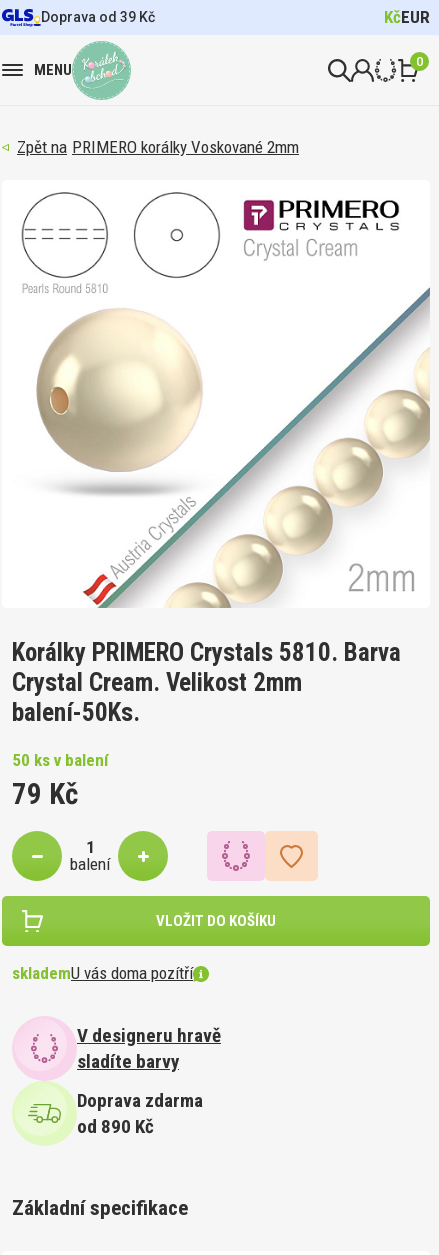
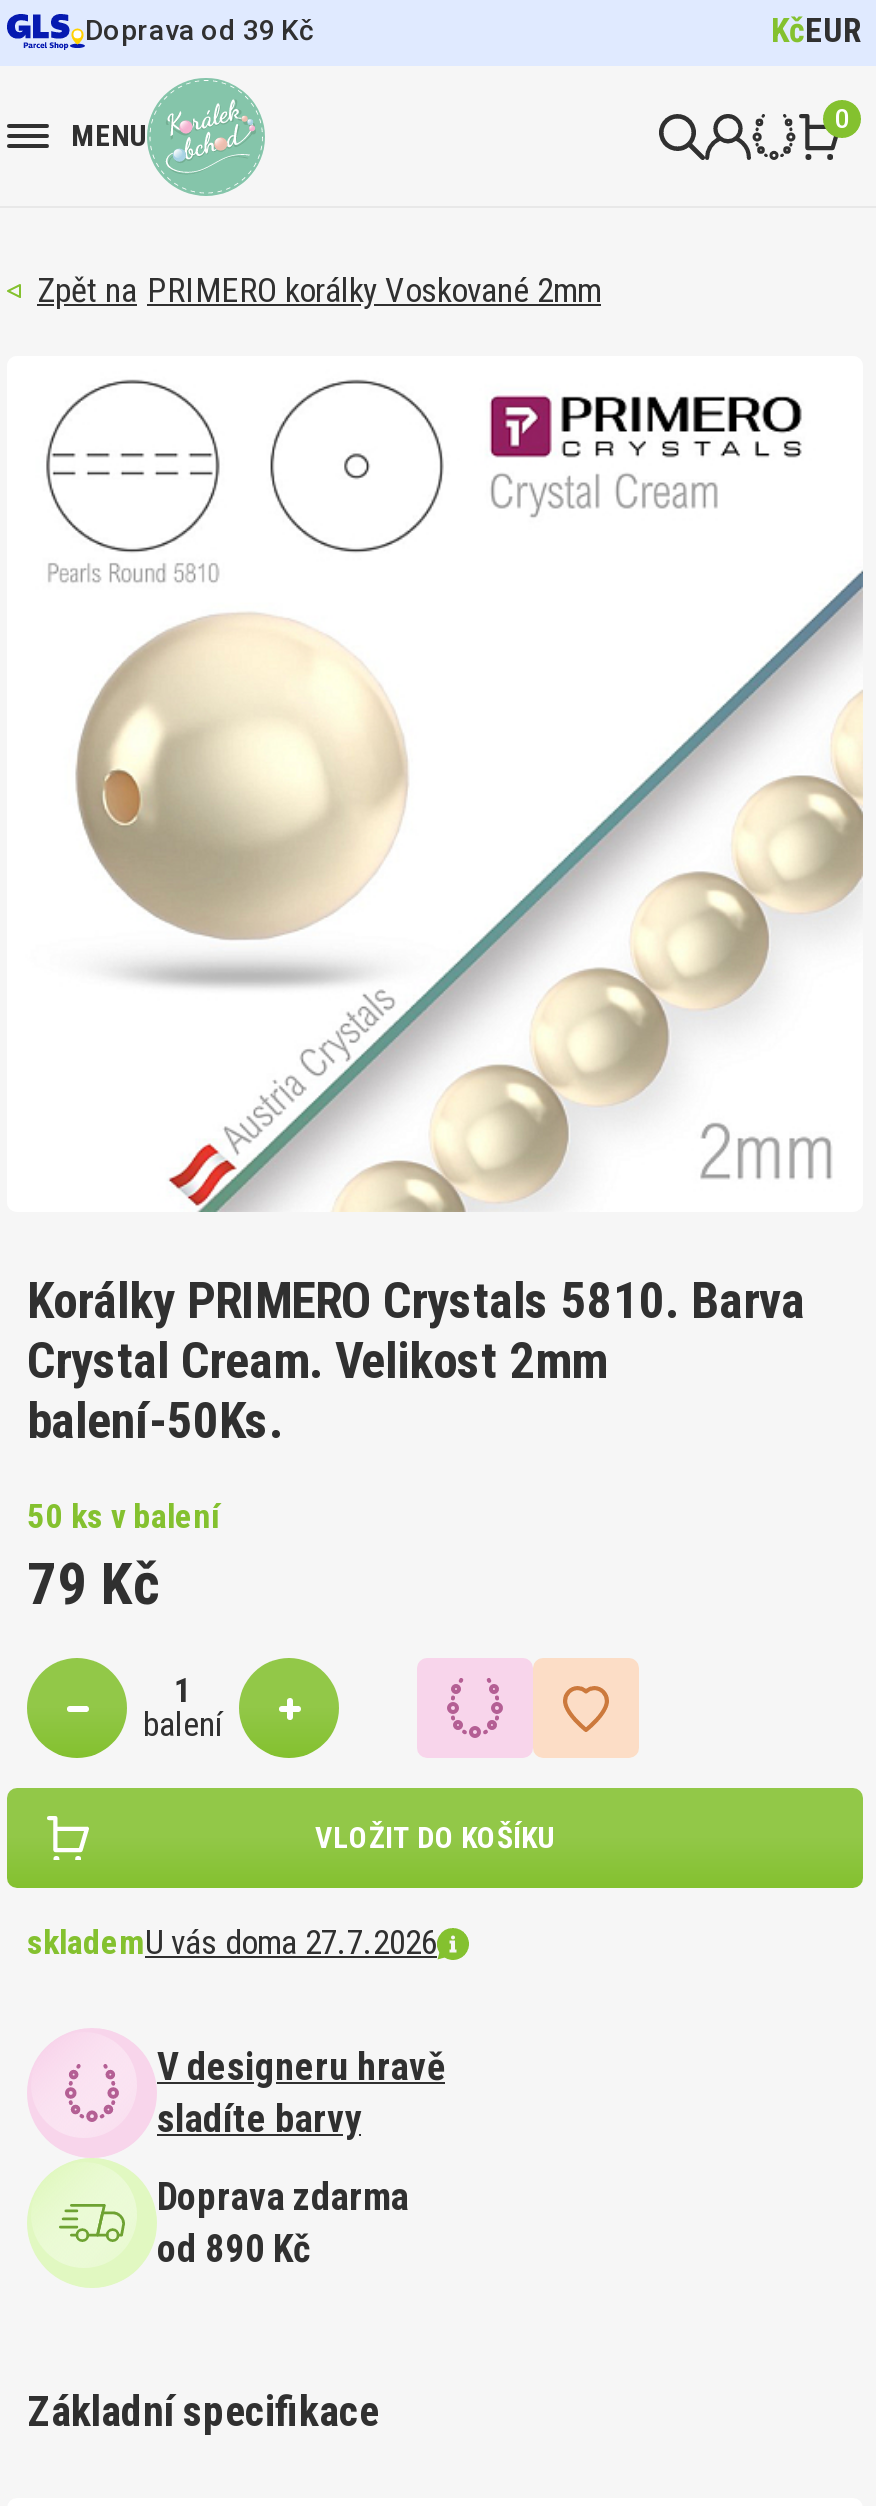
[12,963,193,983] sklademU vás doma pozítří -> [27,1922,437,1962] sklademU vás doma 27.7.2026

